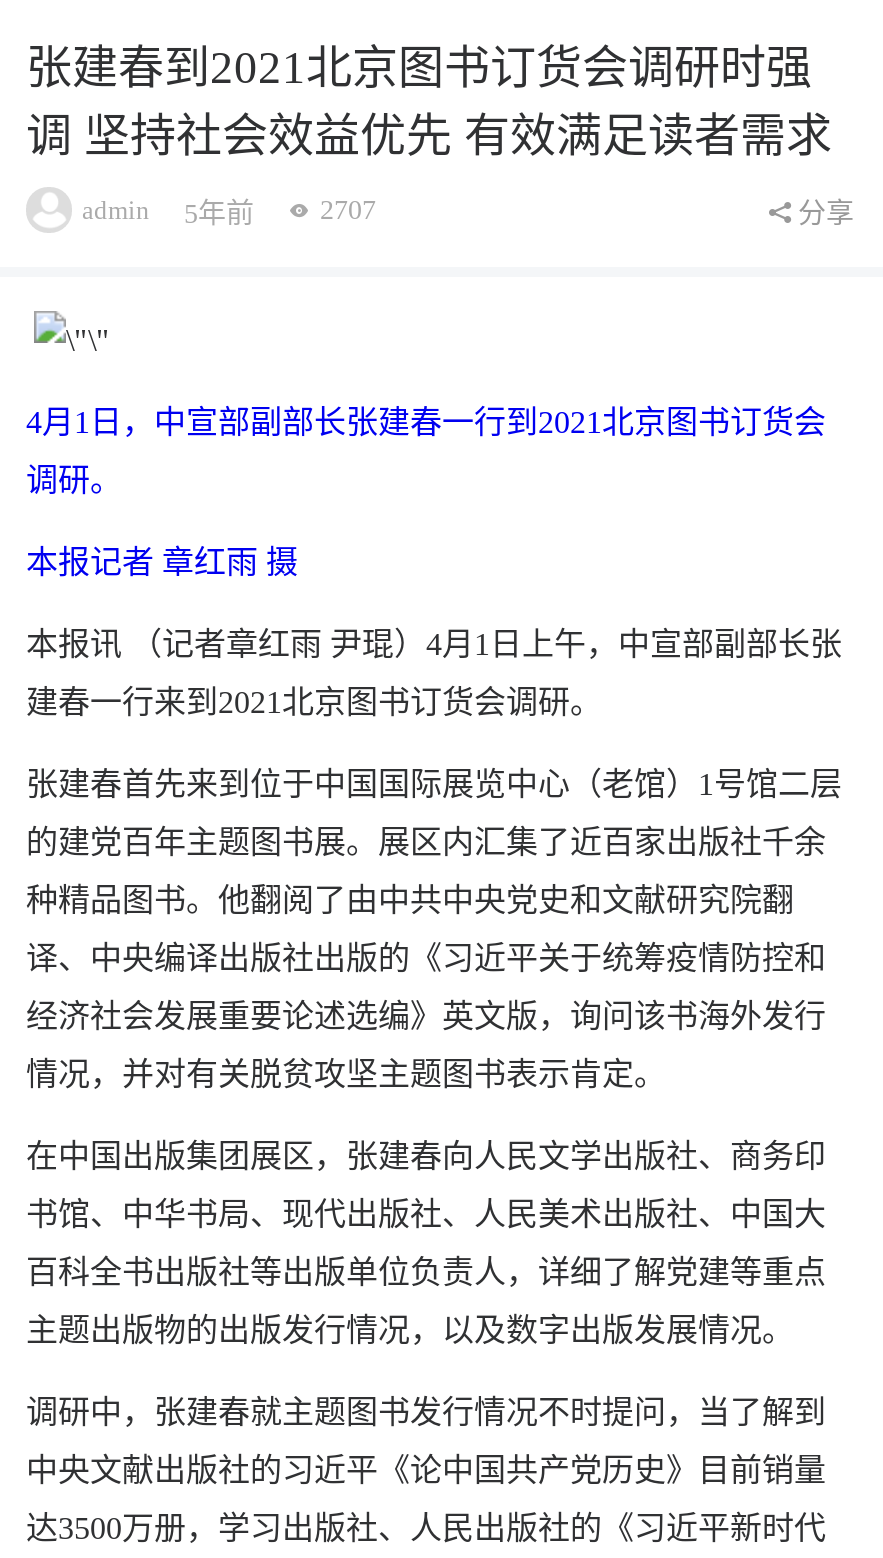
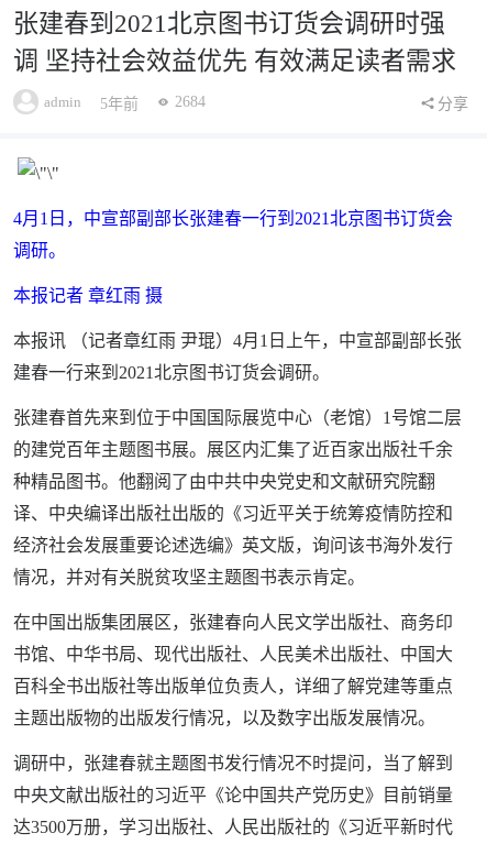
[320,194,376,224] 2707 -> [175,93,206,109] 2684

